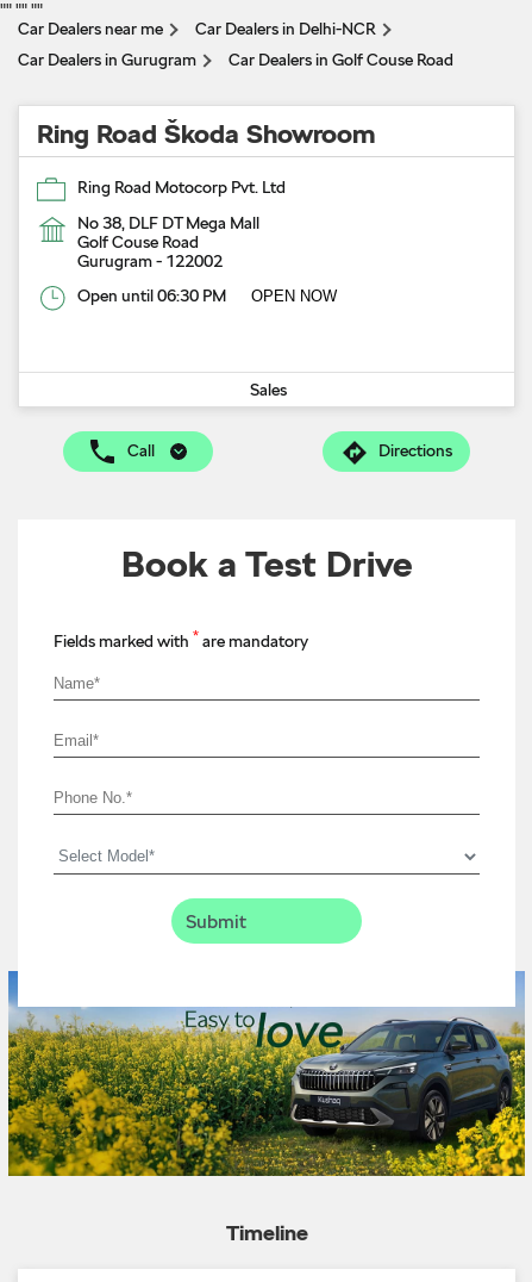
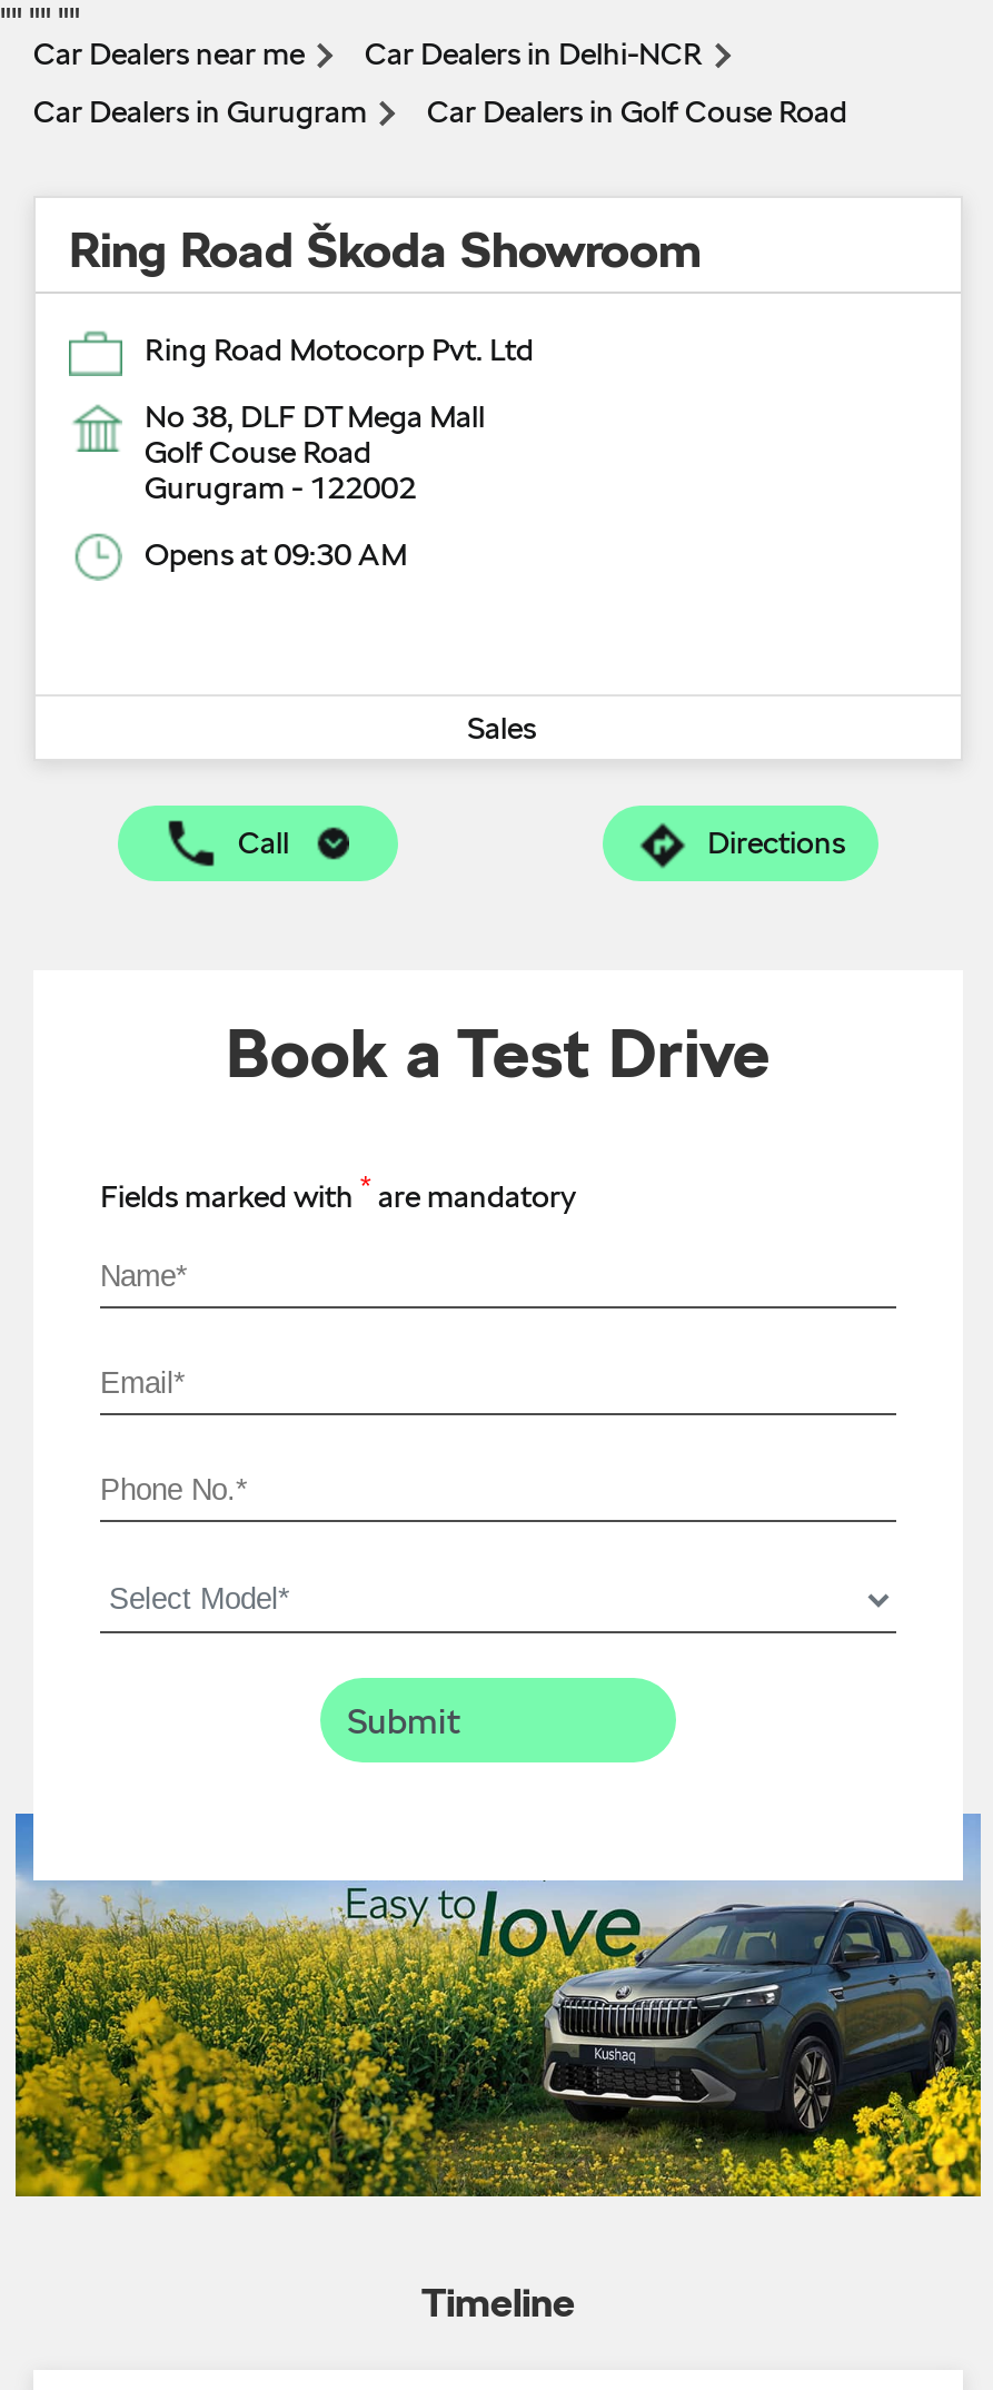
[77,286,337,305] Open until 06:30 PM | OPEN NOW -> [145,536,407,572] Opens at 09:30 AM

